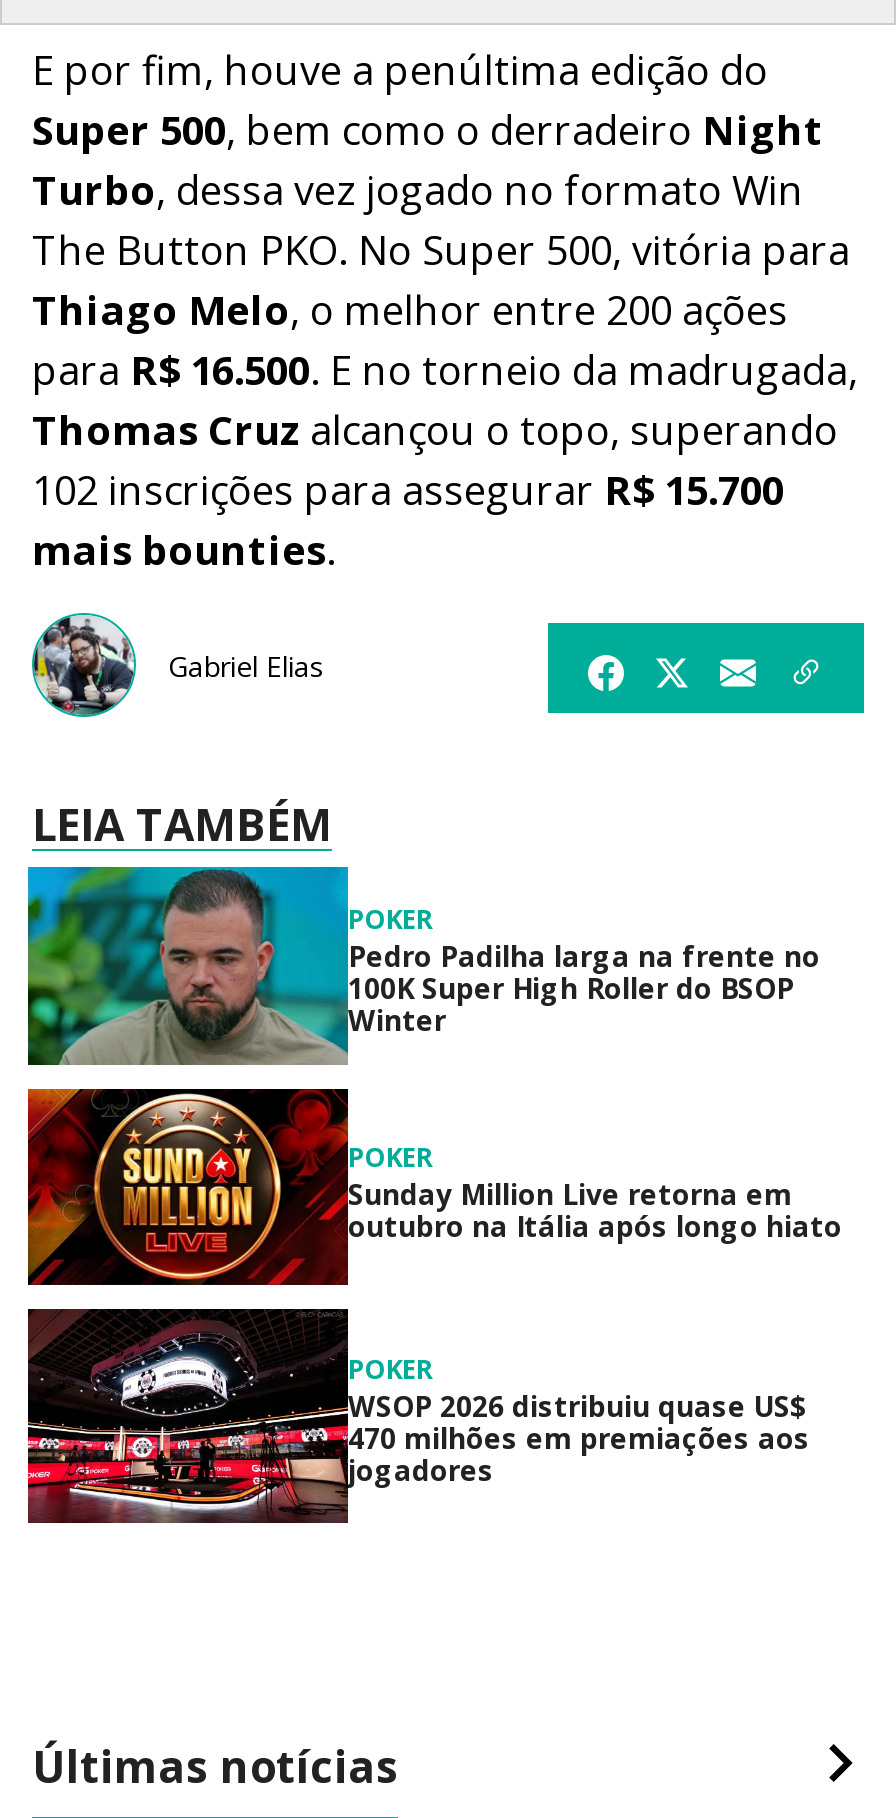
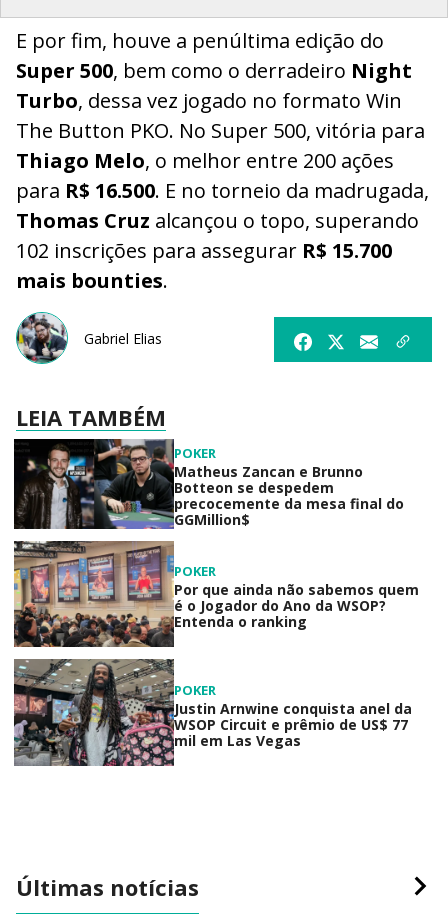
[26,865,820,1071] [image] | Pedro Padilha larga na frente no | 100K Super High Roller do BSOP | Winter -> [13,438,404,530] [image] | Matheus Zancan e Brunno | Botteon se despedem | precocemente da mesa final do | GGMillion$
[26,1087,842,1289] [image] | Sunday Million Live retorna em | outubro na Itália após longo hiato -> [13,538,419,649] [image] | Por que ainda não sabemos quem | é o Jogador do Ano da WSOP? | Entenda o ranking
[26,1309,810,1527] [image] | WSOP 2026 distribuiu quase US$ | 470 milhões em premiações aos | jogadores -> [13,659,412,768] [image] | Justin Arnwine conquista anel da | WSOP Circuit e prêmio de US$ 77 | mil em Las Vegas

